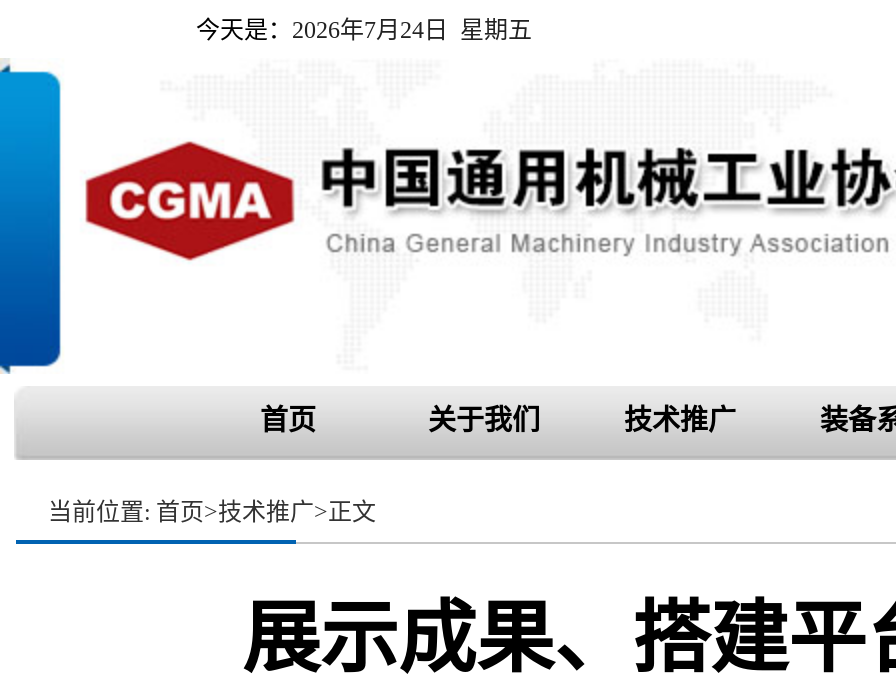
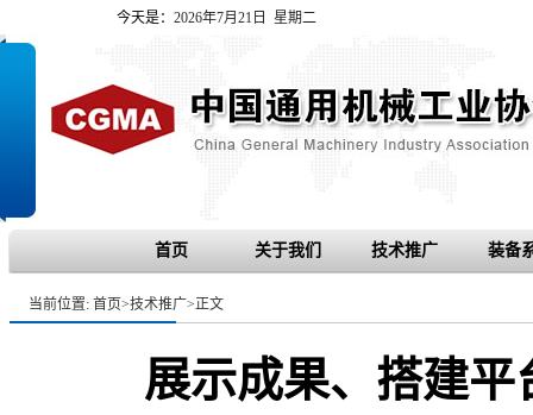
[196,16,532,44] 今天是：2026年7月24日 星期五 -> [117,10,316,26] 今天是：2026年7月21日 星期二

